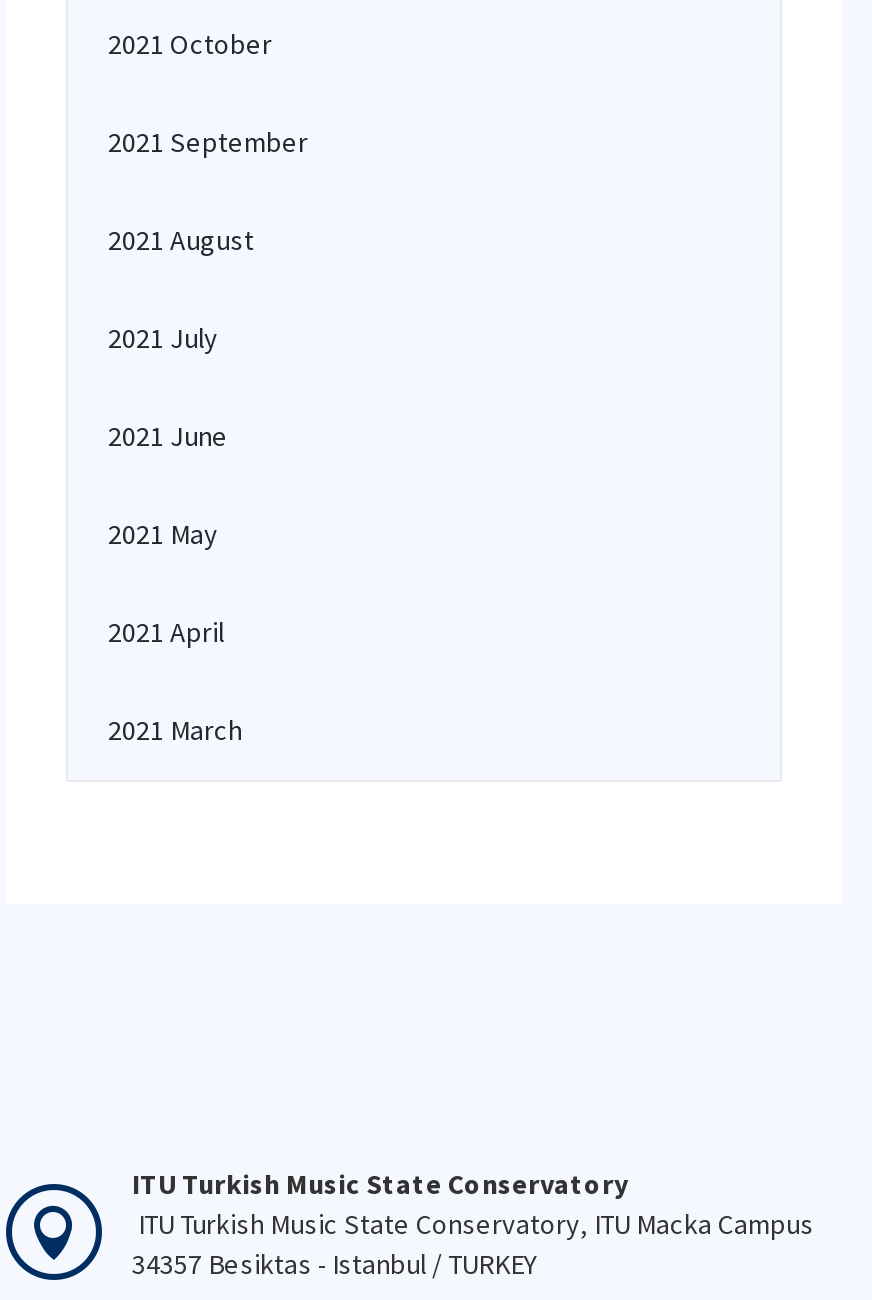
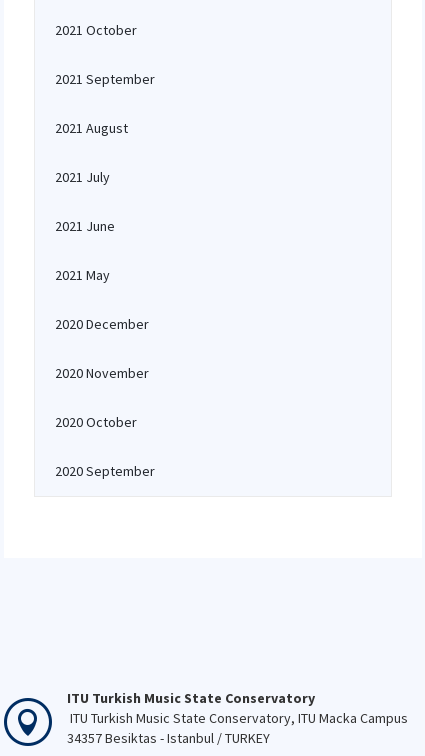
[108,614,242,748] 2021 April | 2021 March -> [55,315,155,480] 2020 December | 2020 November | 2020 October | 2020 September

